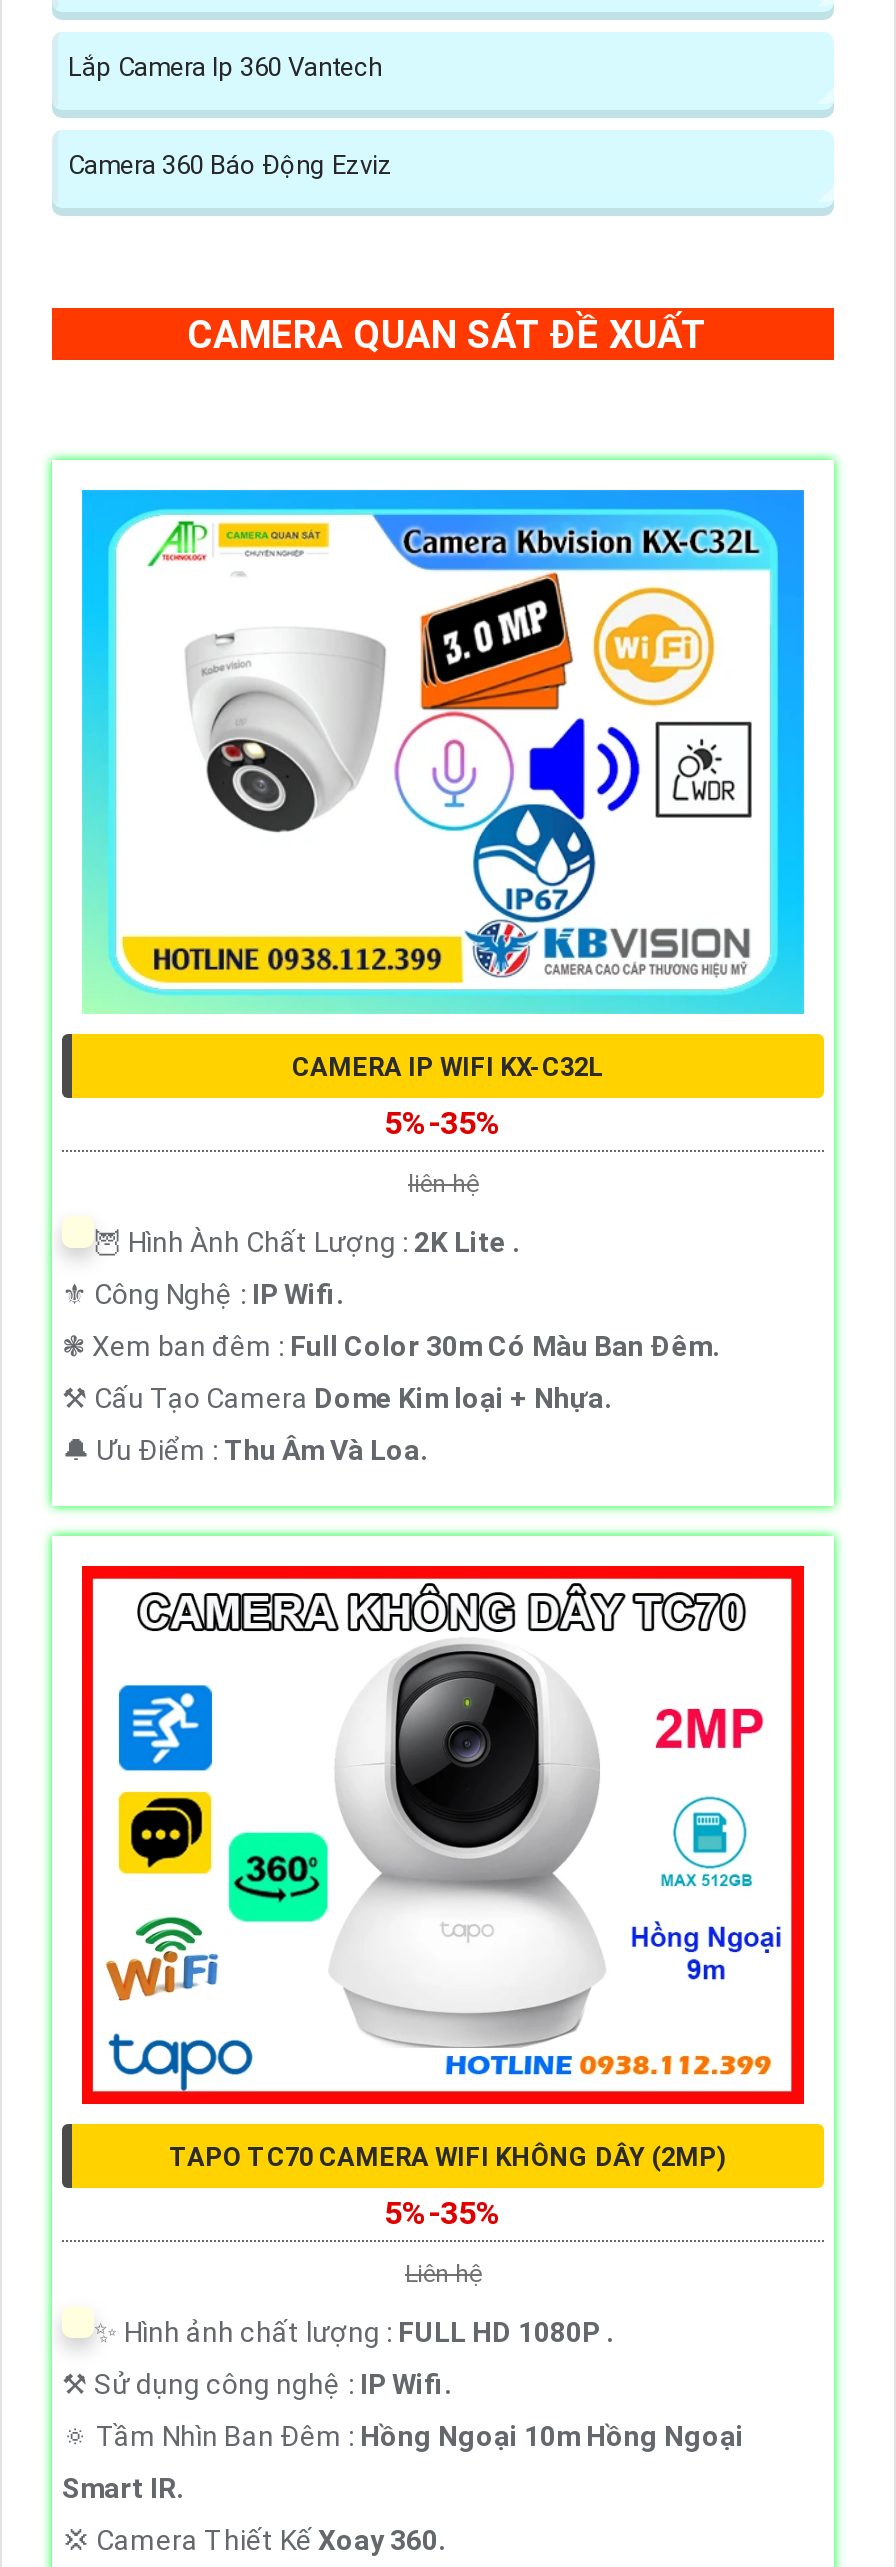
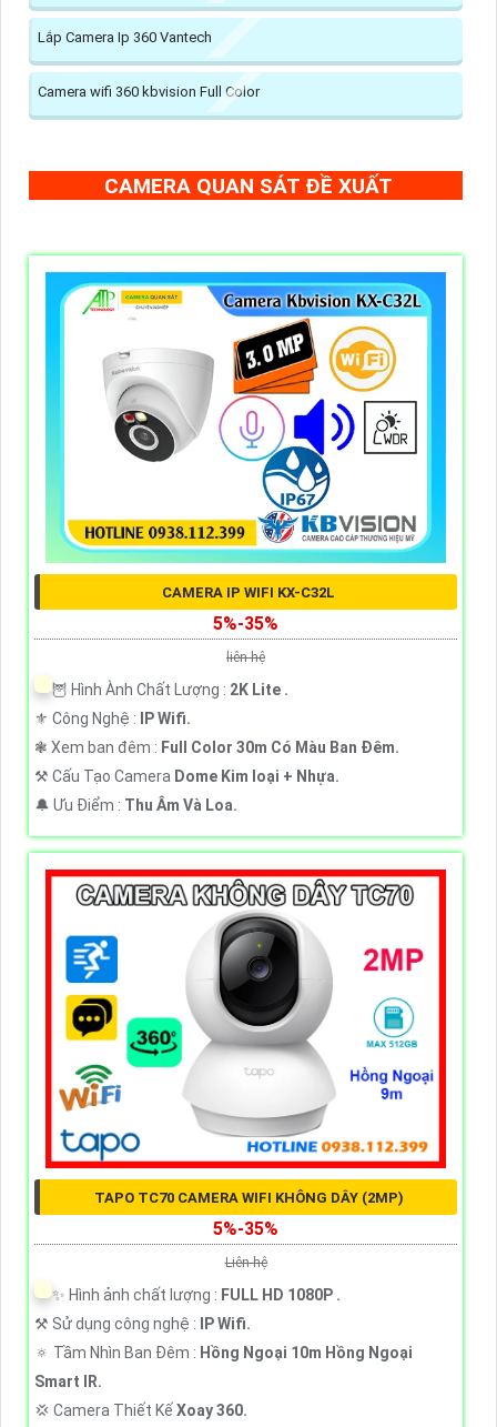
[68,149,392,179] Camera 360 Báo Động Ezviz -> [38,83,260,100] Camera wifi 360 kbvision Full Color

